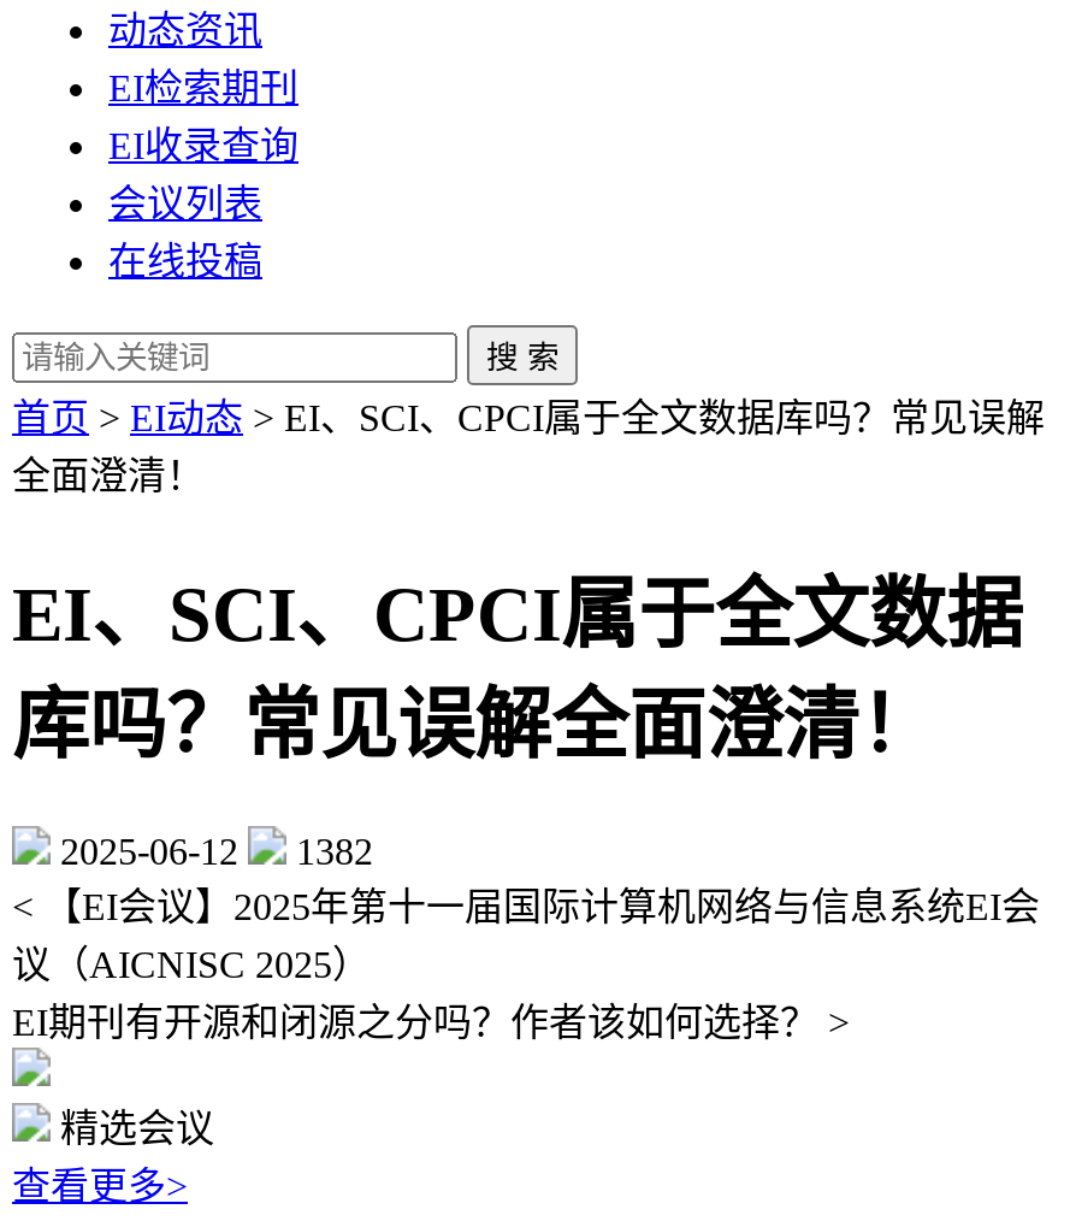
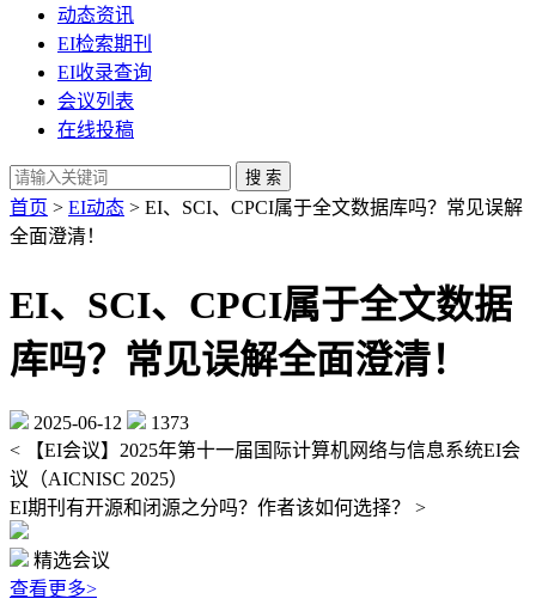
[60,831,373,872] 2025-06-12 1382 -> [33,412,189,433] 2025-06-12 1373

